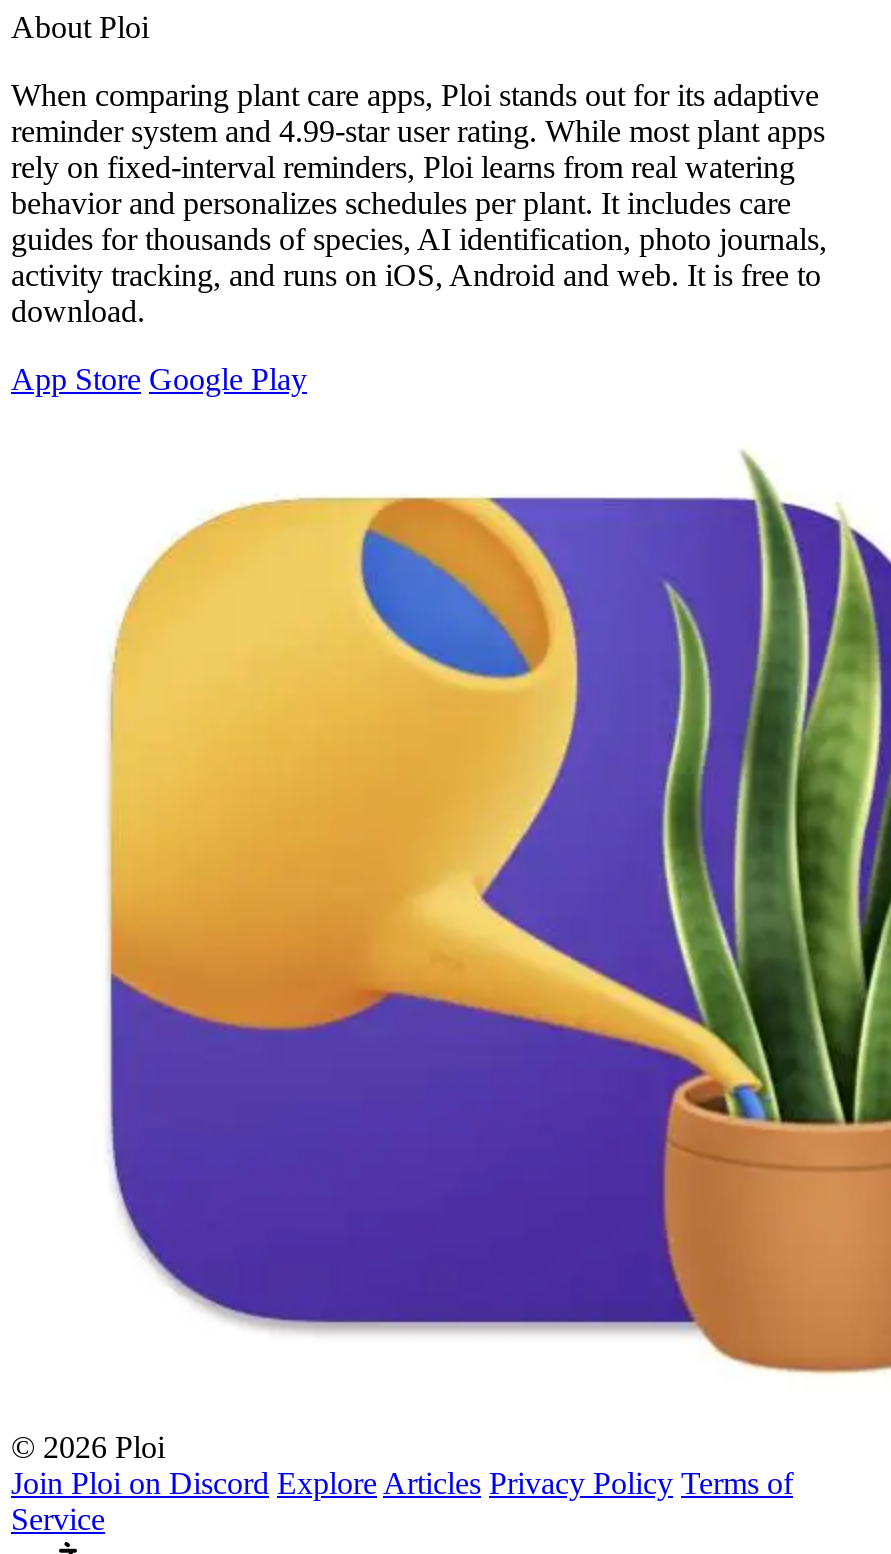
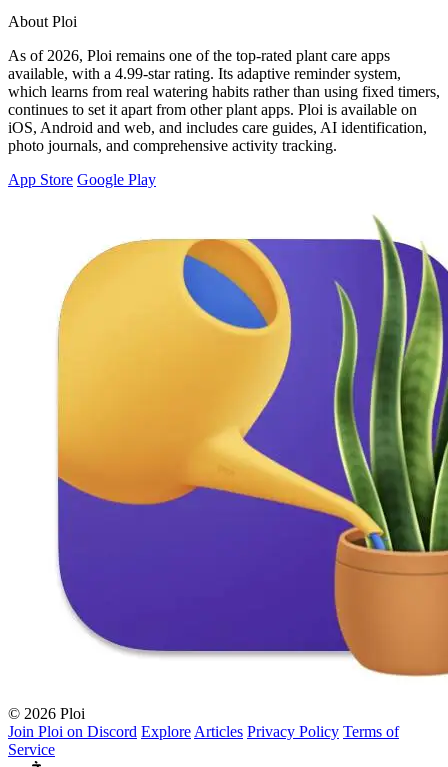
[11,79,827,329] When comparing plant care apps, Ploi stands out for its adaptive | reminder system and 4.99-star user rating. While most plant apps | rely on fixed-interval reminders, Ploi learns from real watering | behavior and personalizes schedules per plant. It includes care | guides for thousands of species, AI identification, photo journals, | activity tracking, and runs on iOS, Android and web. It is free to | download. -> [8,47,440,154] As of 2026, Ploi remains one of the top-rated plant care apps | available, with a 4.99-star rating. Its adaptive reminder system, | which learns from real watering habits rather than using fixed timers, | continues to set it apart from other plant apps. Ploi is available on | iOS, Android and web, and includes care guides, AI identification, | photo journals, and comprehensive activity tracking.

